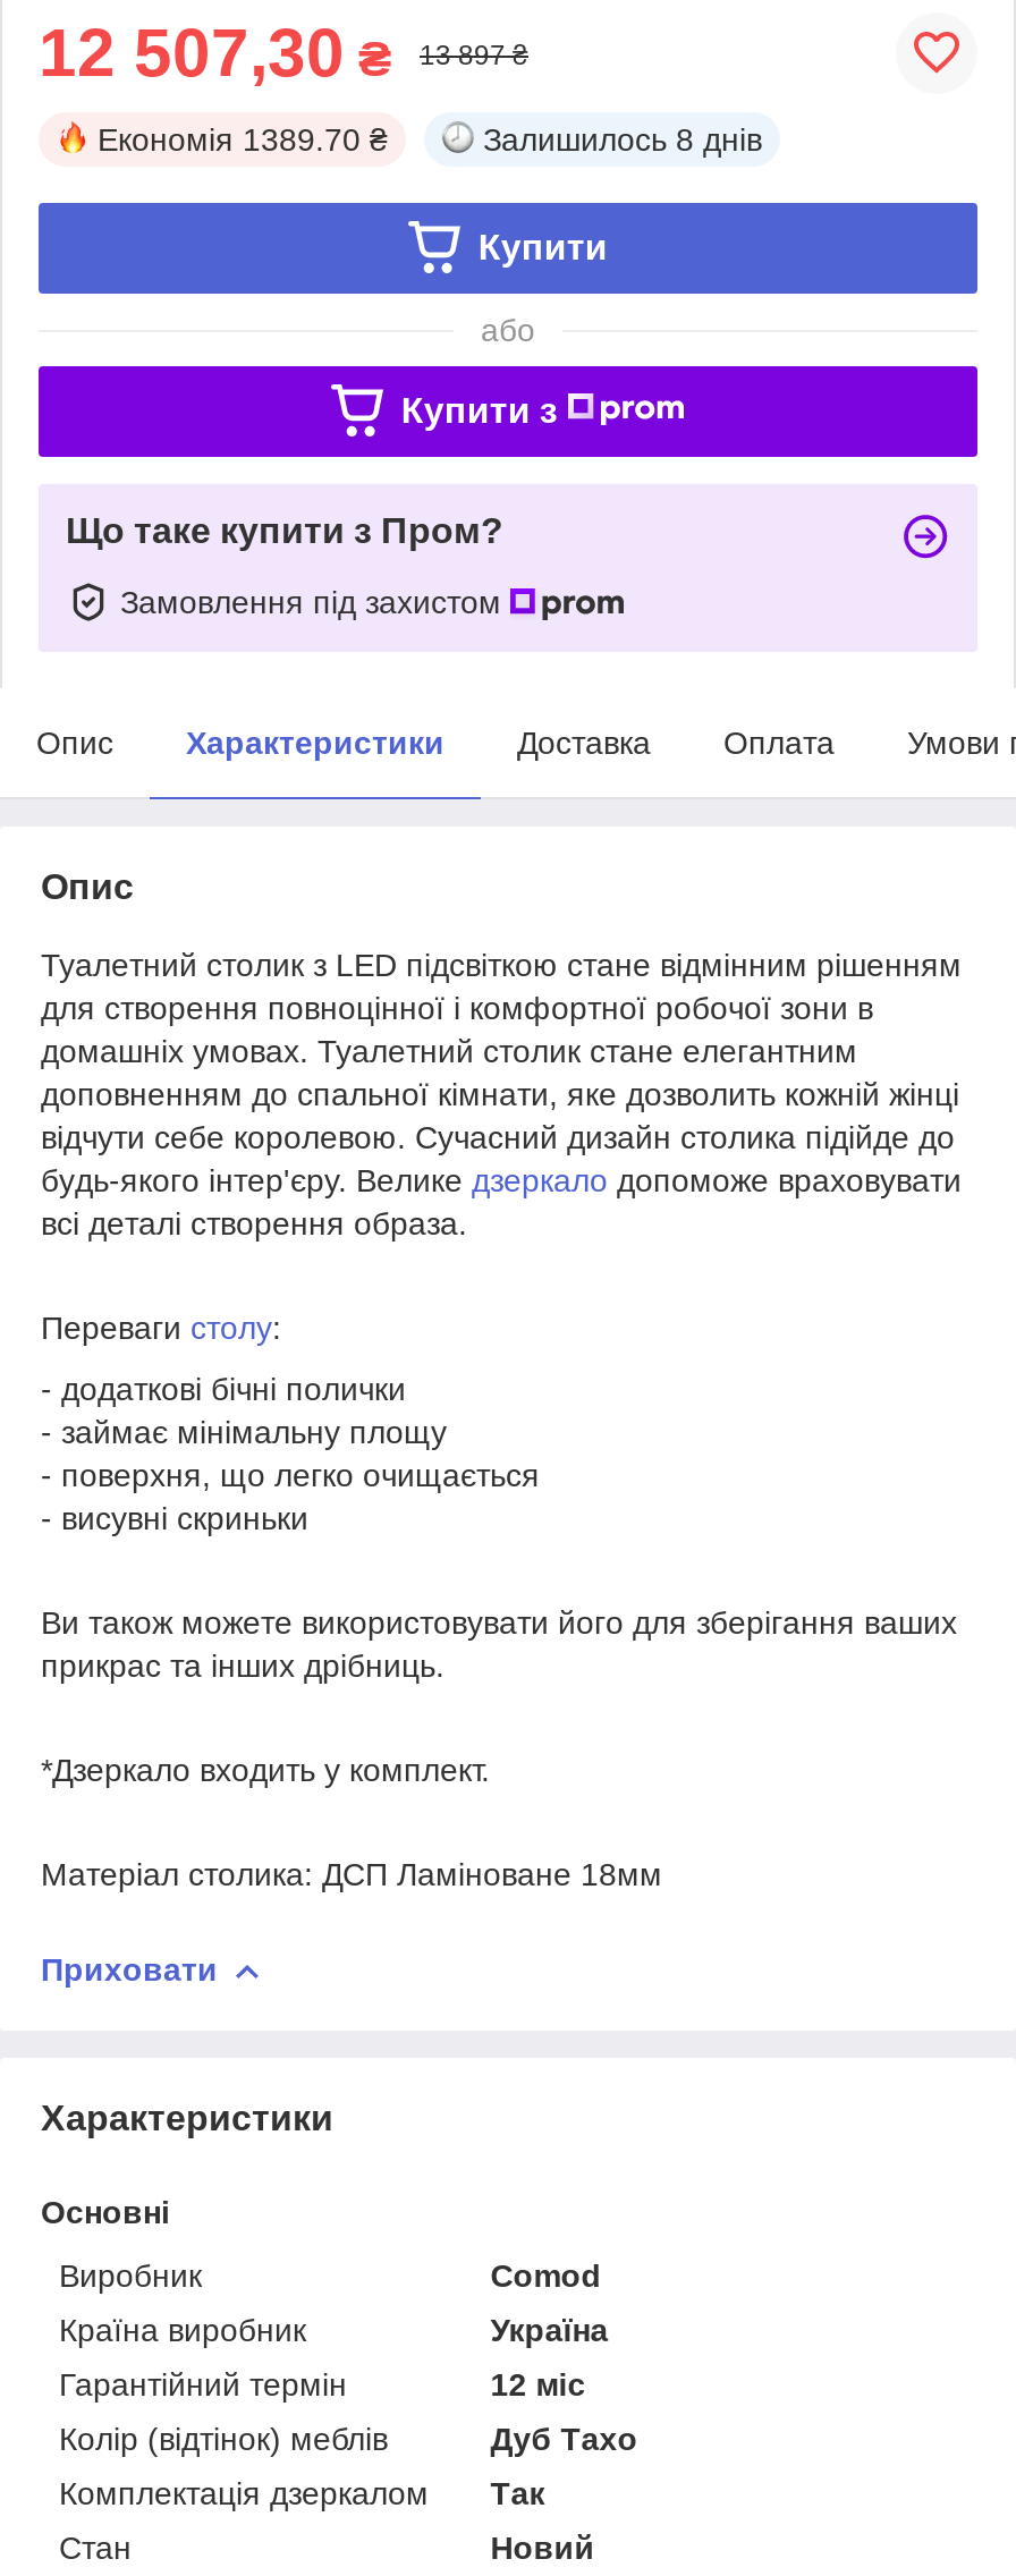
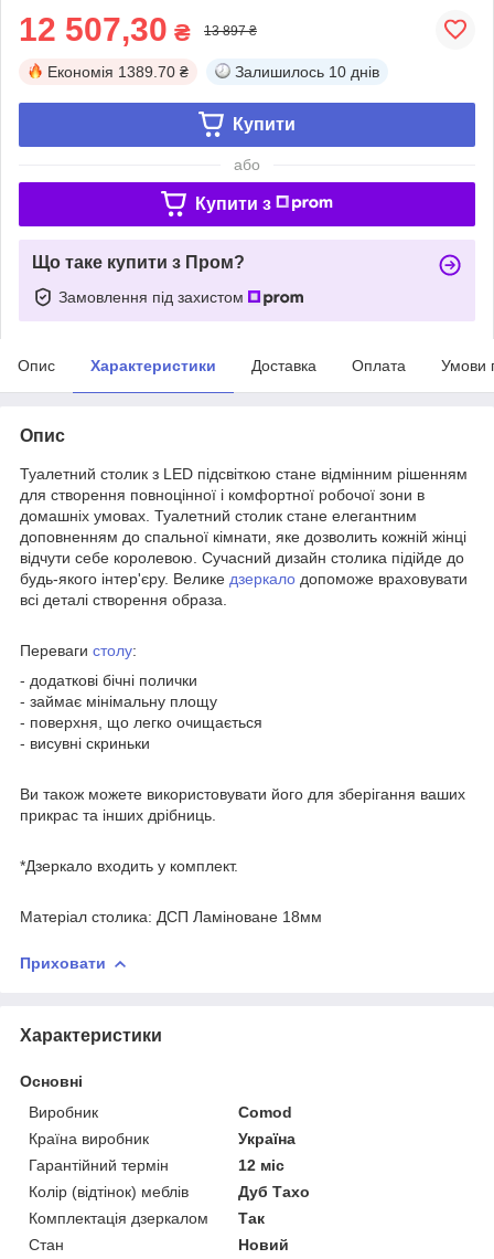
[483,121,762,157] Залишилось 8 днів -> [235,63,379,80] Залишилось 10 днів

